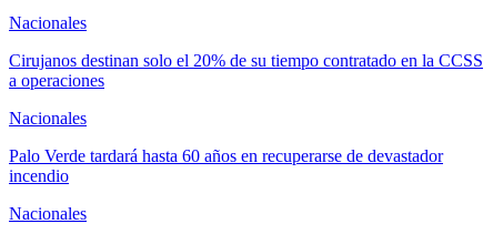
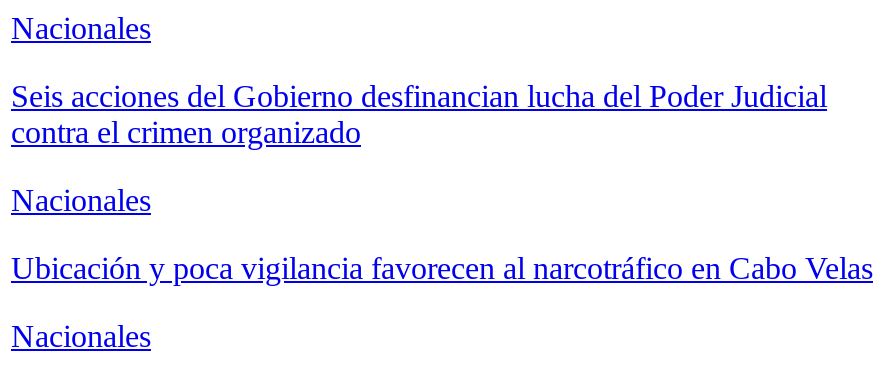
[9,51,483,90] Cirujanos destinan solo el 20% de su tiempo contratado en la CCSS | a operaciones -> [11,79,827,149] Seis acciones del Gobierno desfinancian lucha del Poder Judicial | contra el crimen organizado
[9,146,443,185] Palo Verde tardará hasta 60 años en recuperarse de devastador | incendio -> [11,251,873,285] Ubicación y poca vigilancia favorecen al narcotráfico en Cabo Velas

